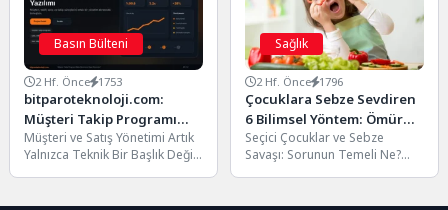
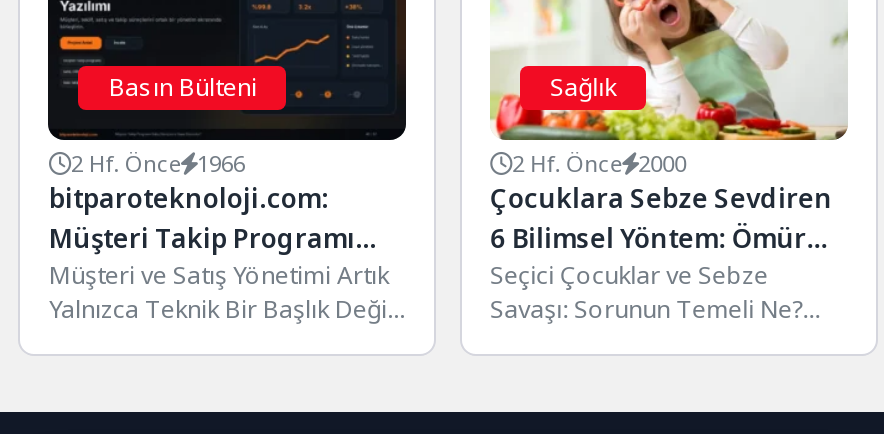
[35,74,122,89] 2 Hf. Önce 1753 -> [71,148,245,178] 2 Hf. Önce 1966
[256,74,343,89] 2 Hf. Önce 1796 -> [512,148,686,178] 2 Hf. Önce 2000

